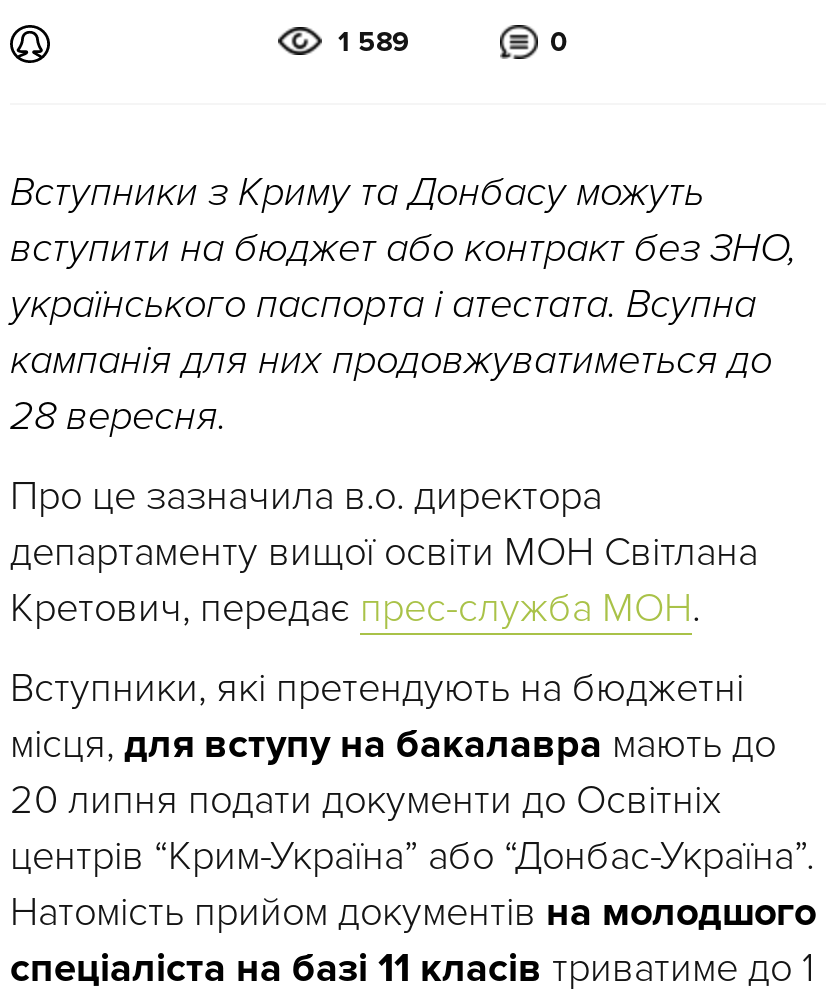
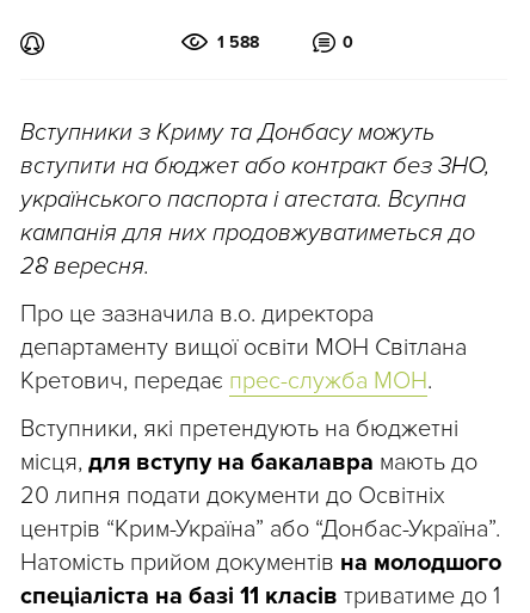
[338,25,410,59] 1 589 -> [217,33,258,53] 1 588

